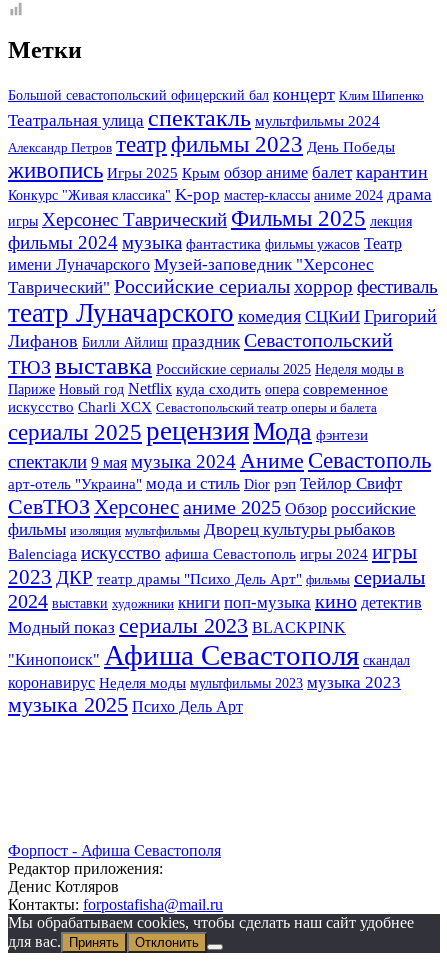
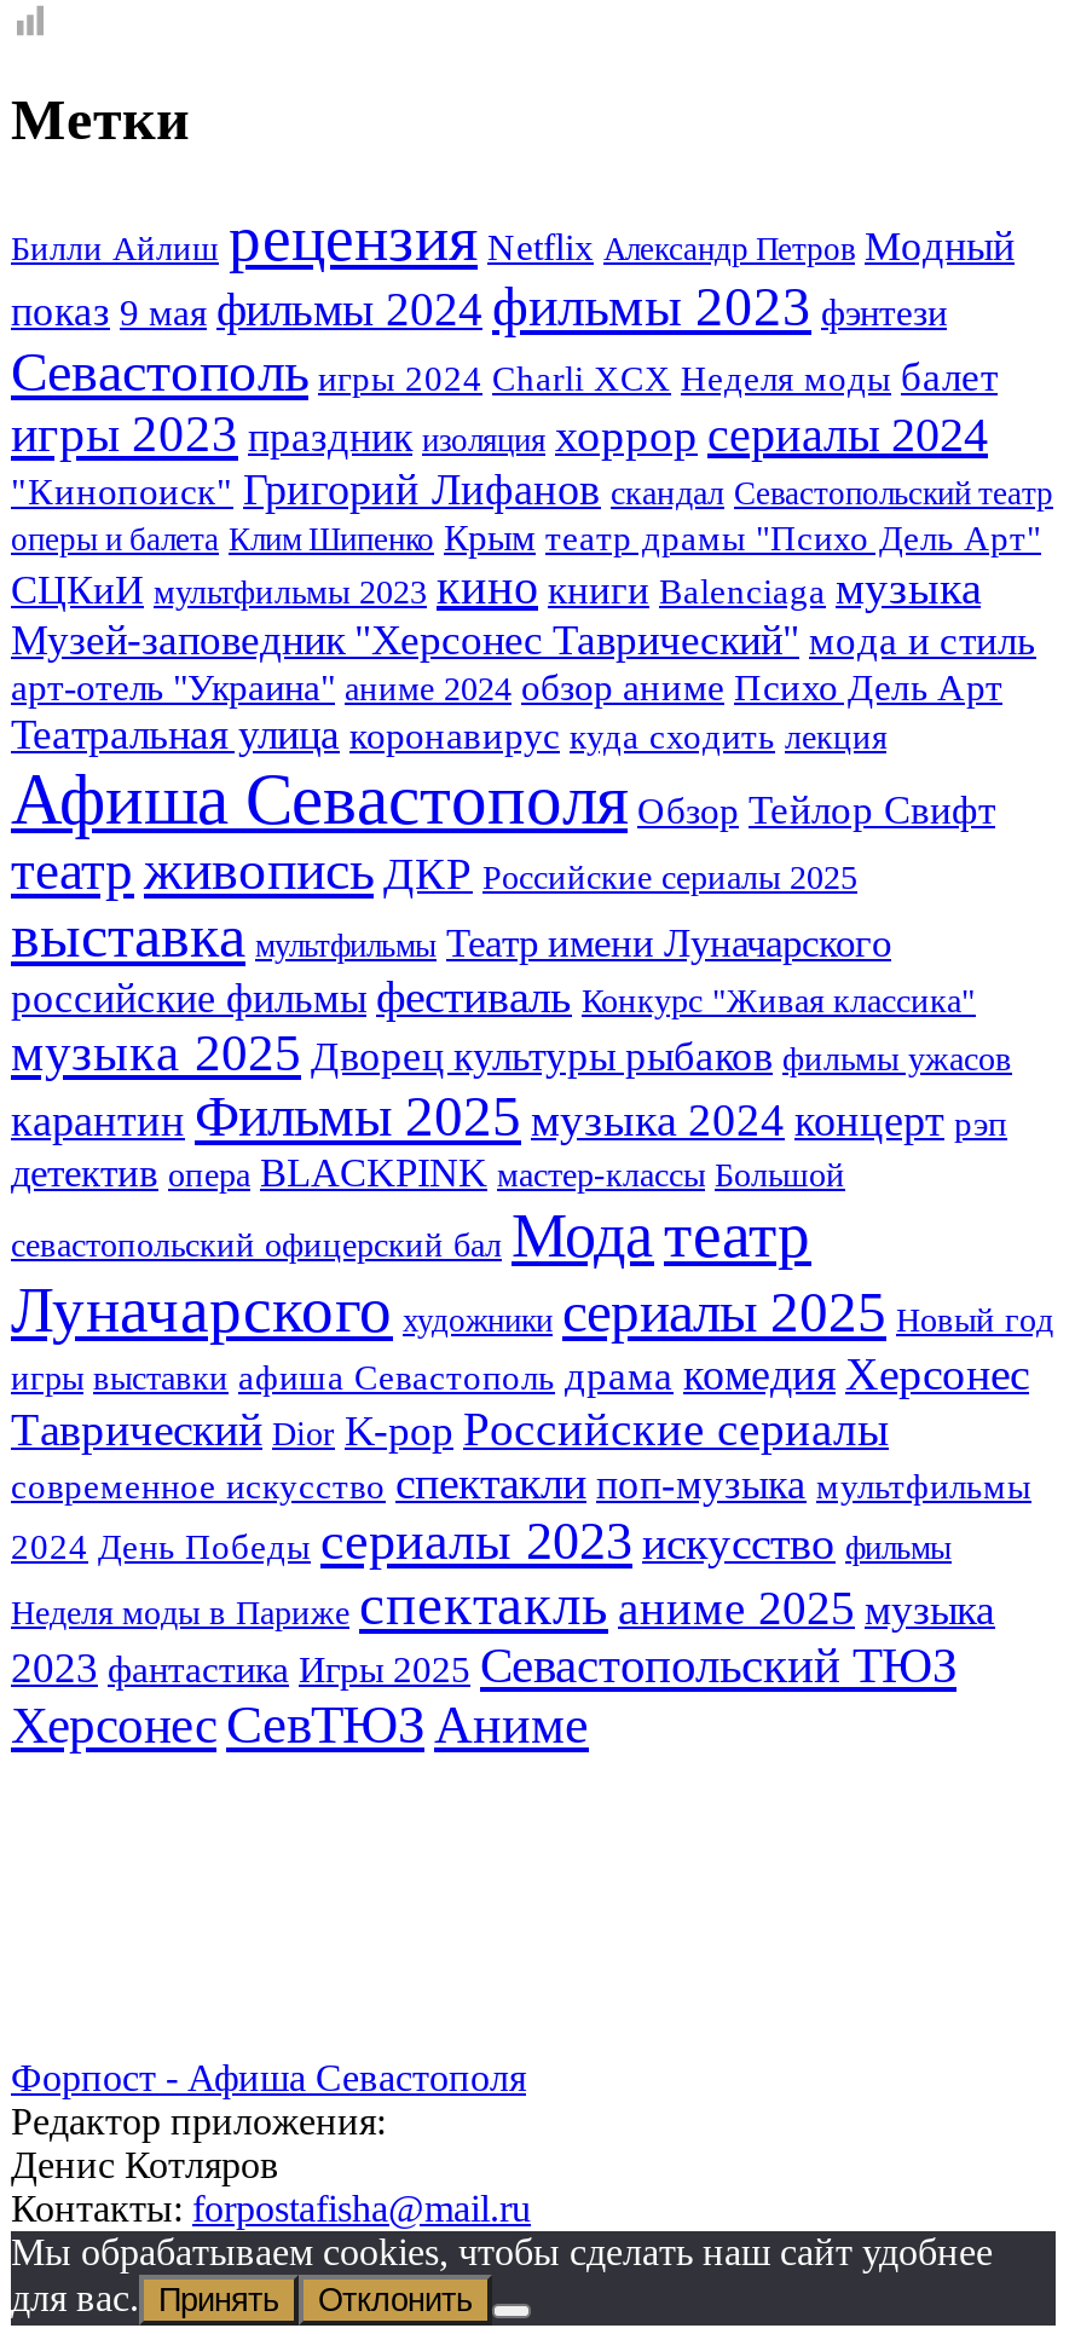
[8,84,438,717] Большой севастопольский офицерский бал концерт Клим Шипенко | Театральная улица спектакль мультфильмы 2024 | Александр Петров театр фильмы 2023 День Победы | живопись Игры 2025 Крым обзор аниме балет карантин | Конкурс "Живая классика" K-pop мастер-классы аниме 2024 драма | игры Херсонес Таврический Фильмы 2025 лекция | фильмы 2024 музыка фантастика фильмы ужасов Театр | имени Луначарского Музей-заповедник "Херсонес | Таврический" Российские сериалы хоррор фестиваль | театр Луначарского комедия СЦКиИ Григорий | Лифанов Билли Айлиш праздник Севастопольский | ТЮЗ выставка Российские сериалы 2025 Неделя моды в | Париже Новый год Netflix куда сходить опера современное | искусство Charli XCX Севастопольский театр оперы и балета | сериалы 2025 рецензия Мода фэнтези | спектакли 9 мая музыка 2024 Аниме Севастополь | арт-отель "Украина" мода и стиль Dior рэп Тейлор Свифт | СевТЮЗ Херсонес аниме 2025 Обзор российские | фильмы изоляция мультфильмы Дворец культуры рыбаков | Balenciaga искусство афиша Севастополь игры 2024 игры | 2023 ДКР театр драмы "Психо Дель Арт" фильмы сериалы | 2024 выставки художники книги поп-музыка кино детектив | Модный показ сериалы 2023 BLACKPINK | "Кинопоиск" Афиша Севастополя скандал | коронавирус Неделя моды мультфильмы 2023 музыка 2023 | музыка 2025 Психо Дель Арт -> [11,201,1053,1754] Билли Айлиш рецензия Netflix Александр Петров Модный | показ 9 мая фильмы 2024 фильмы 2023 фэнтези | Севастополь игры 2024 Charli XCX Неделя моды балет | игры 2023 праздник изоляция хоррор сериалы 2024 | "Кинопоиск" Григорий Лифанов скандал Севастопольский театр | оперы и балета Клим Шипенко Крым театр драмы "Психо Дель Арт" | СЦКиИ мультфильмы 2023 кино книги Balenciaga музыка | Музей-заповедник "Херсонес Таврический" мода и стиль | арт-отель "Украина" аниме 2024 обзор аниме Психо Дель Арт | Театральная улица коронавирус куда сходить лекция | Афиша Севастополя Обзор Тейлор Свифт | театр живопись ДКР Российские сериалы 2025 | выставка мультфильмы Театр имени Луначарского | российские фильмы фестиваль Конкурс "Живая классика" | музыка 2025 Дворец культуры рыбаков фильмы ужасов | карантин Фильмы 2025 музыка 2024 концерт рэп | детектив опера BLACKPINK мастер-классы Большой | севастопольский офицерский бал Мода театр | Луначарского художники сериалы 2025 Новый год | игры выставки афиша Севастополь драма комедия Херсонес | Таврический Dior K-pop Российские сериалы | современное искусство спектакли поп-музыка мультфильмы | 2024 День Победы сериалы 2023 искусство фильмы | Неделя моды в Париже спектакль аниме 2025 музыка | 2023 фантастика Игры 2025 Севастопольский ТЮЗ | Херсонес СевТЮЗ Аниме

